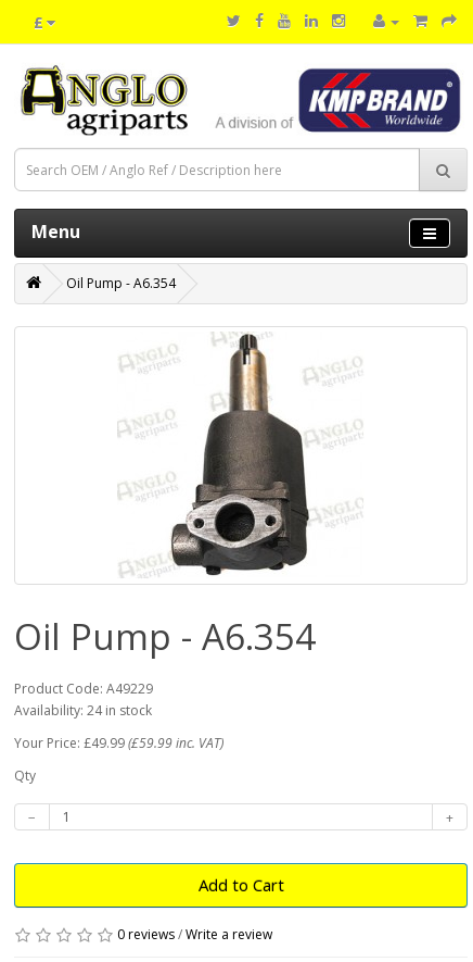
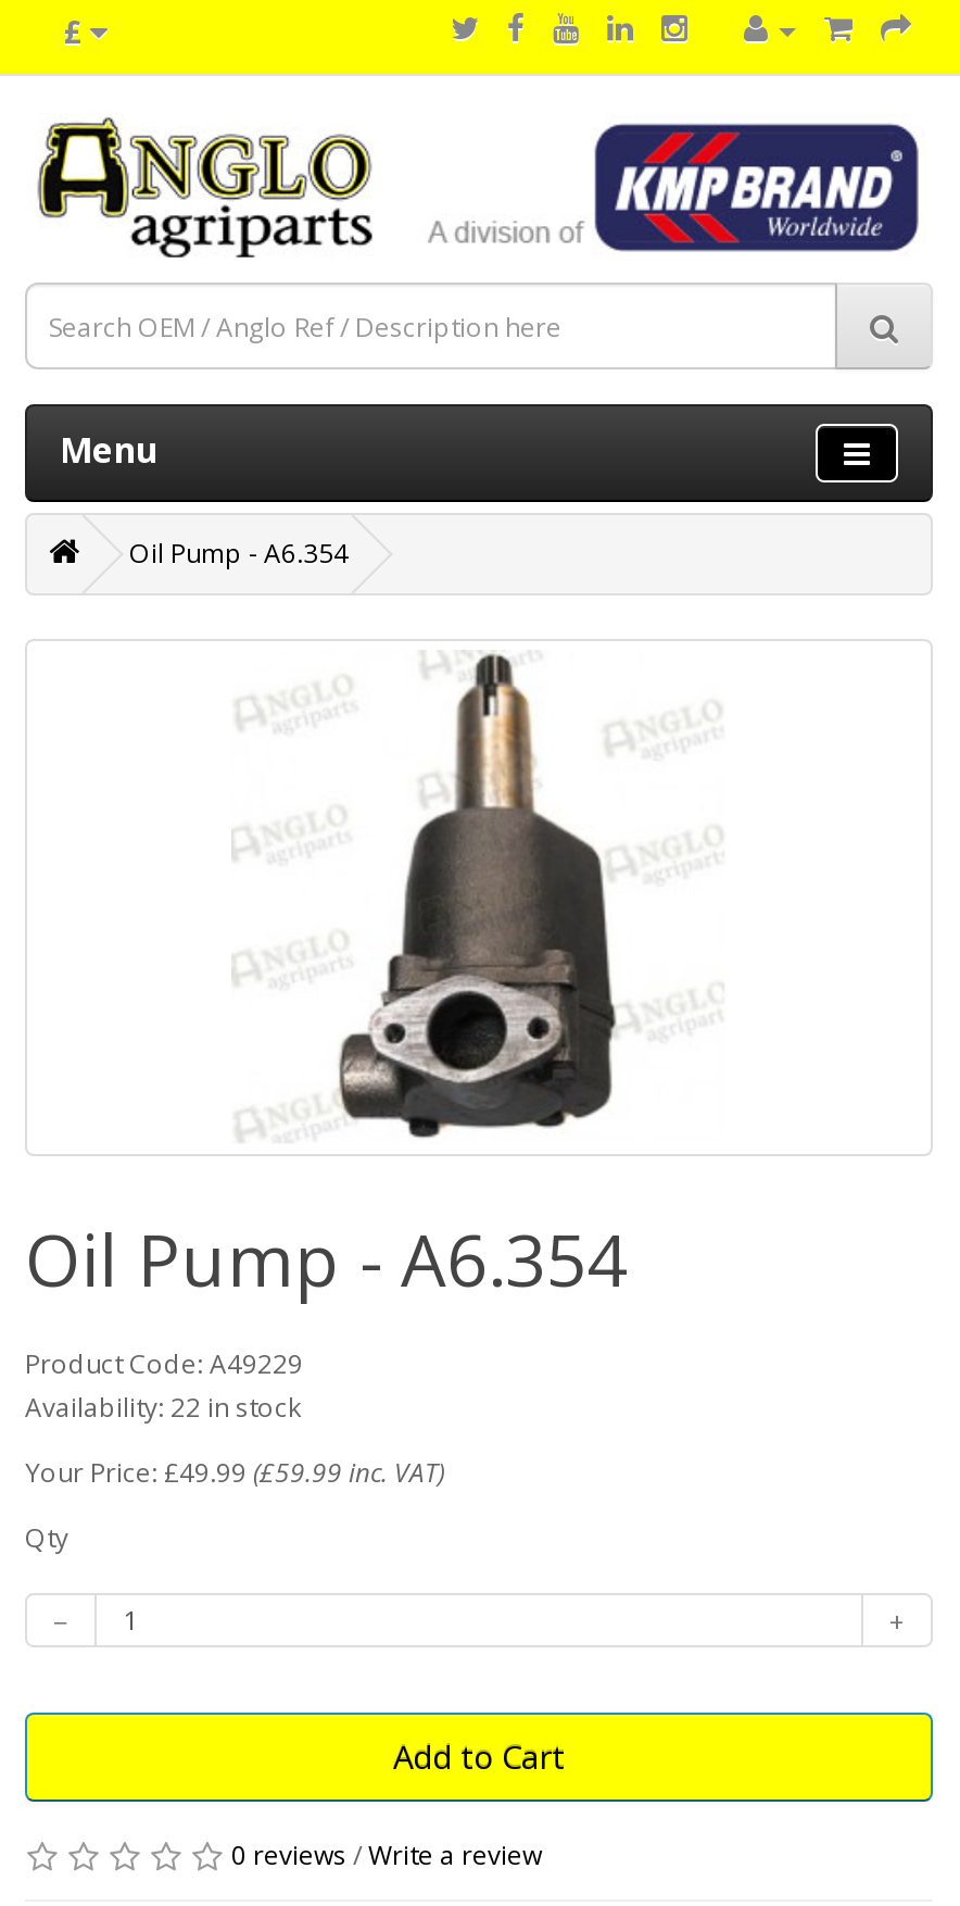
[14,701,152,720] Availability: 24 in stock -> [25,1389,301,1426] Availability: 22 in stock

